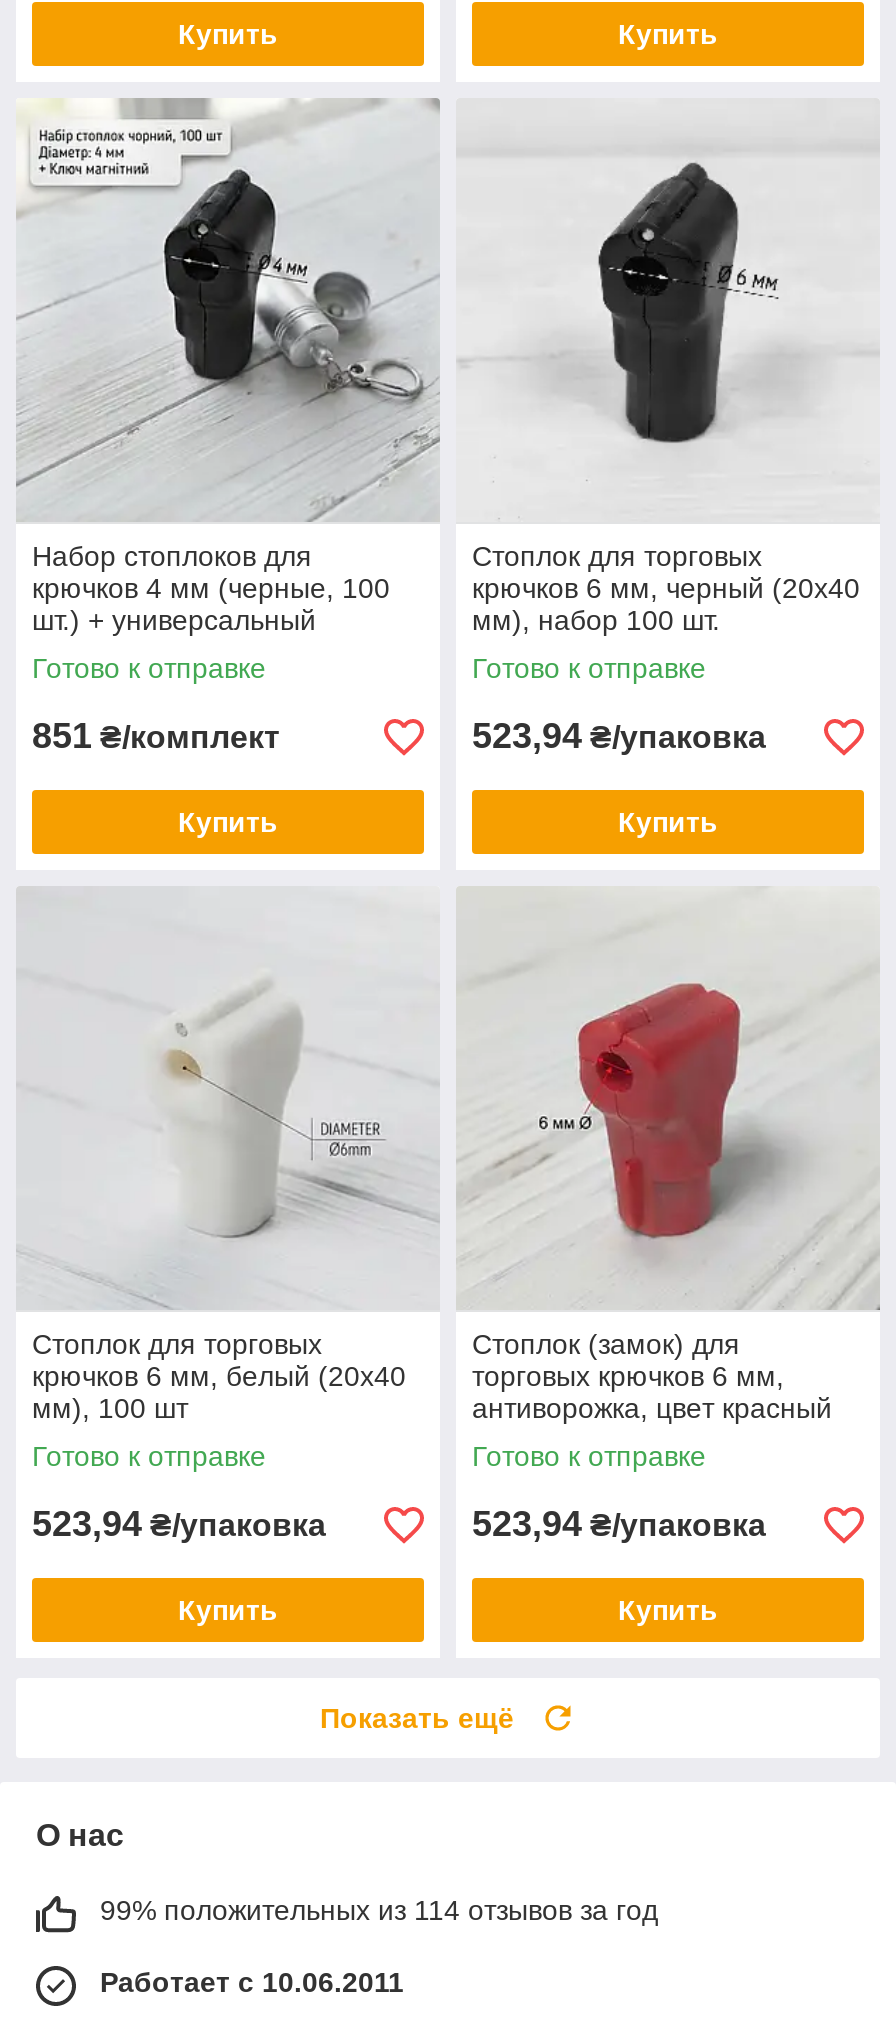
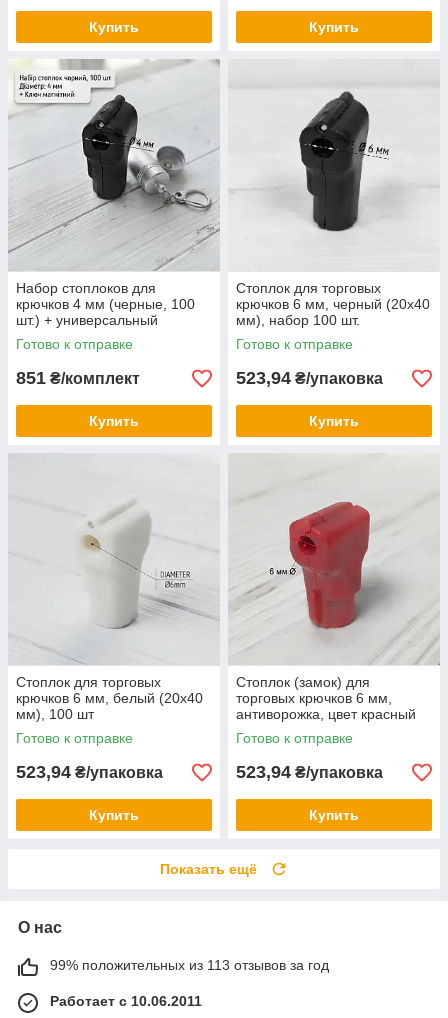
[100,1894,658,1926] 99% положительных из 114 отзывов за год -> [50,957,329,973] 99% положительных из 113 отзывов за год

